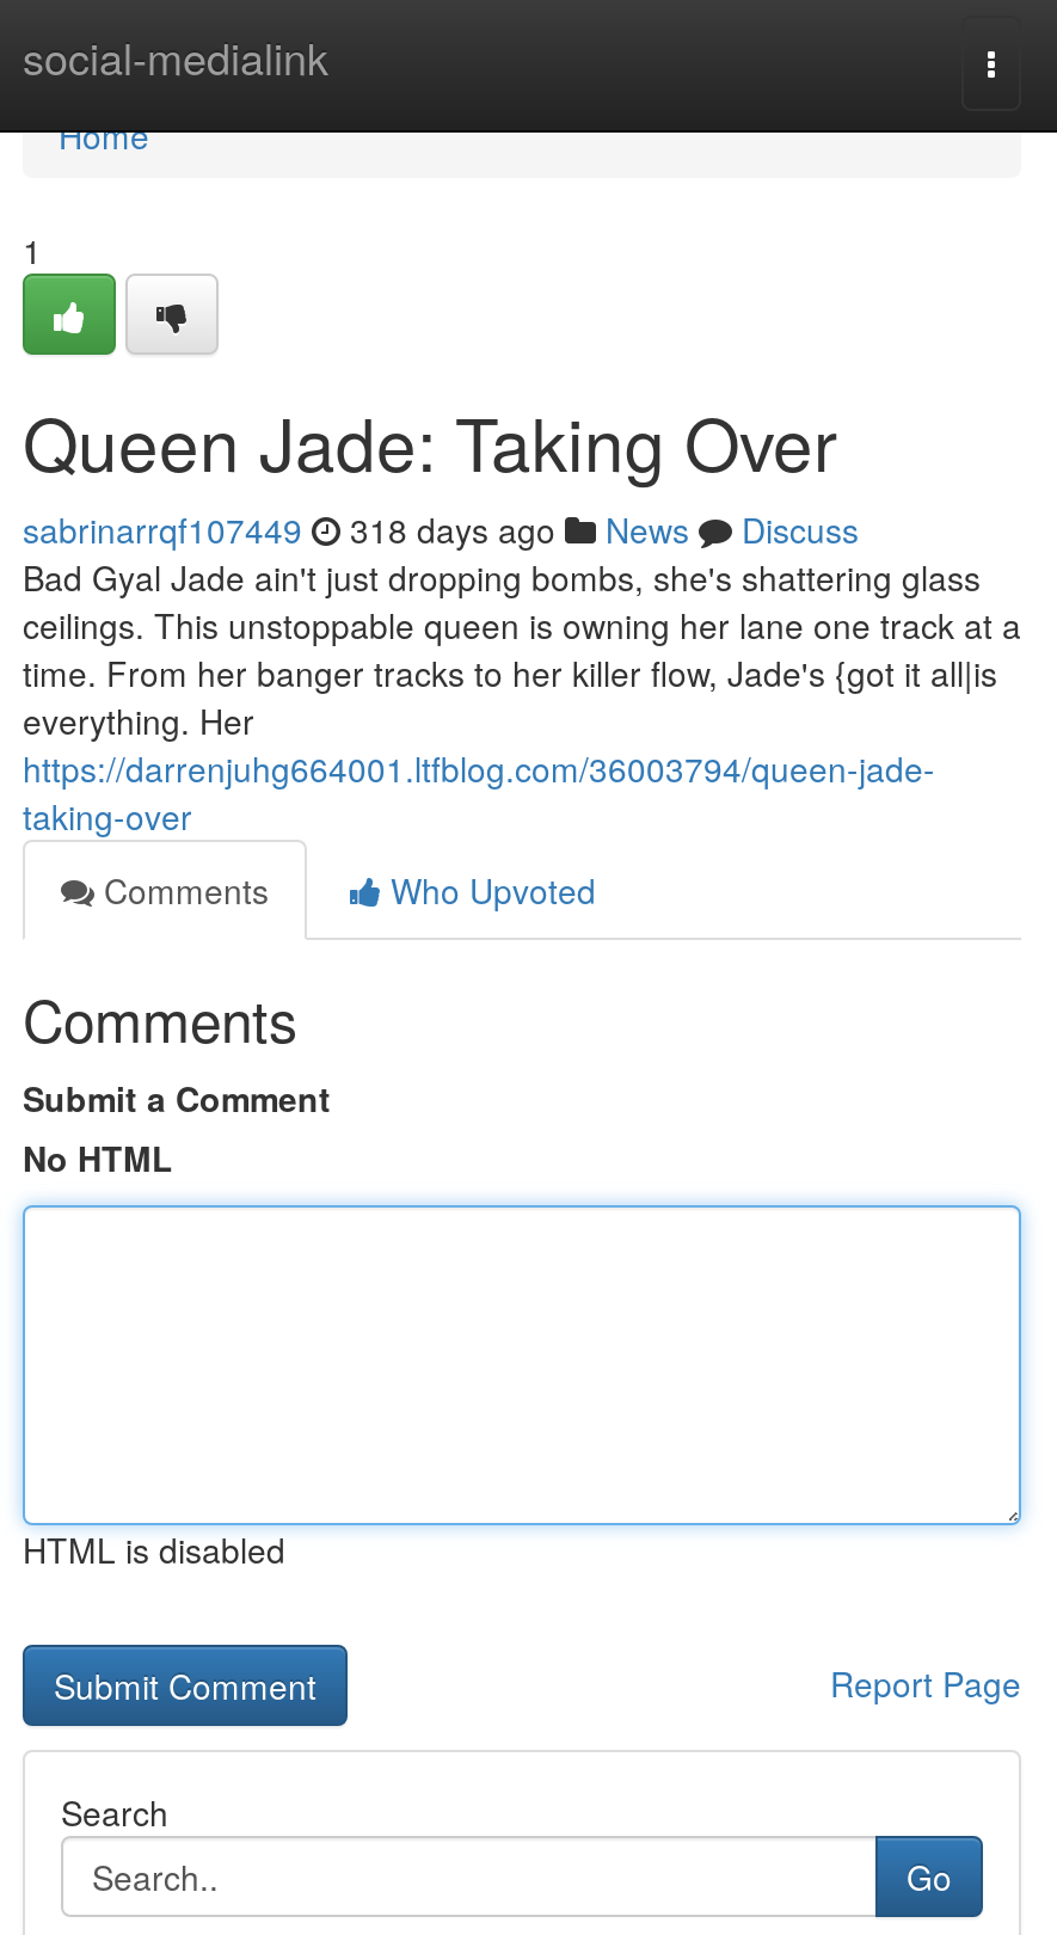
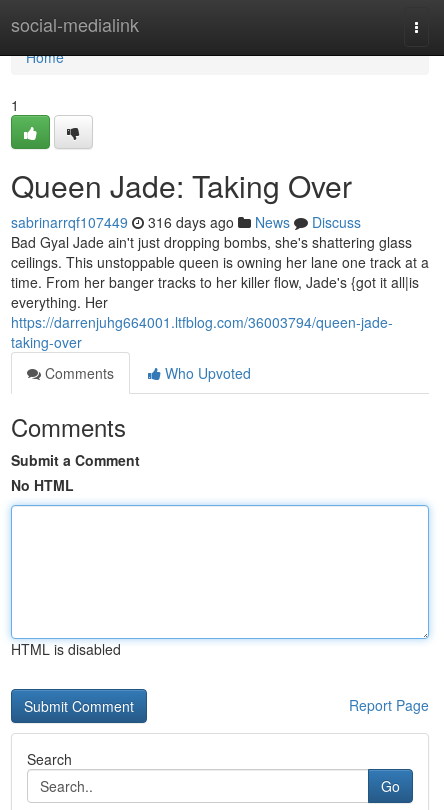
[23,505,859,553] sabrinarrqf107449 318 days ago News Discuss -> [11,212,361,232] sabrinarrqf107449 316 days ago News Discuss

